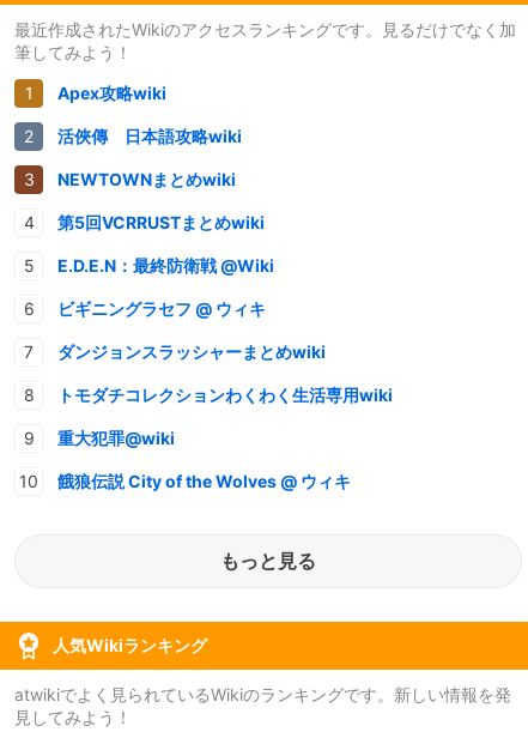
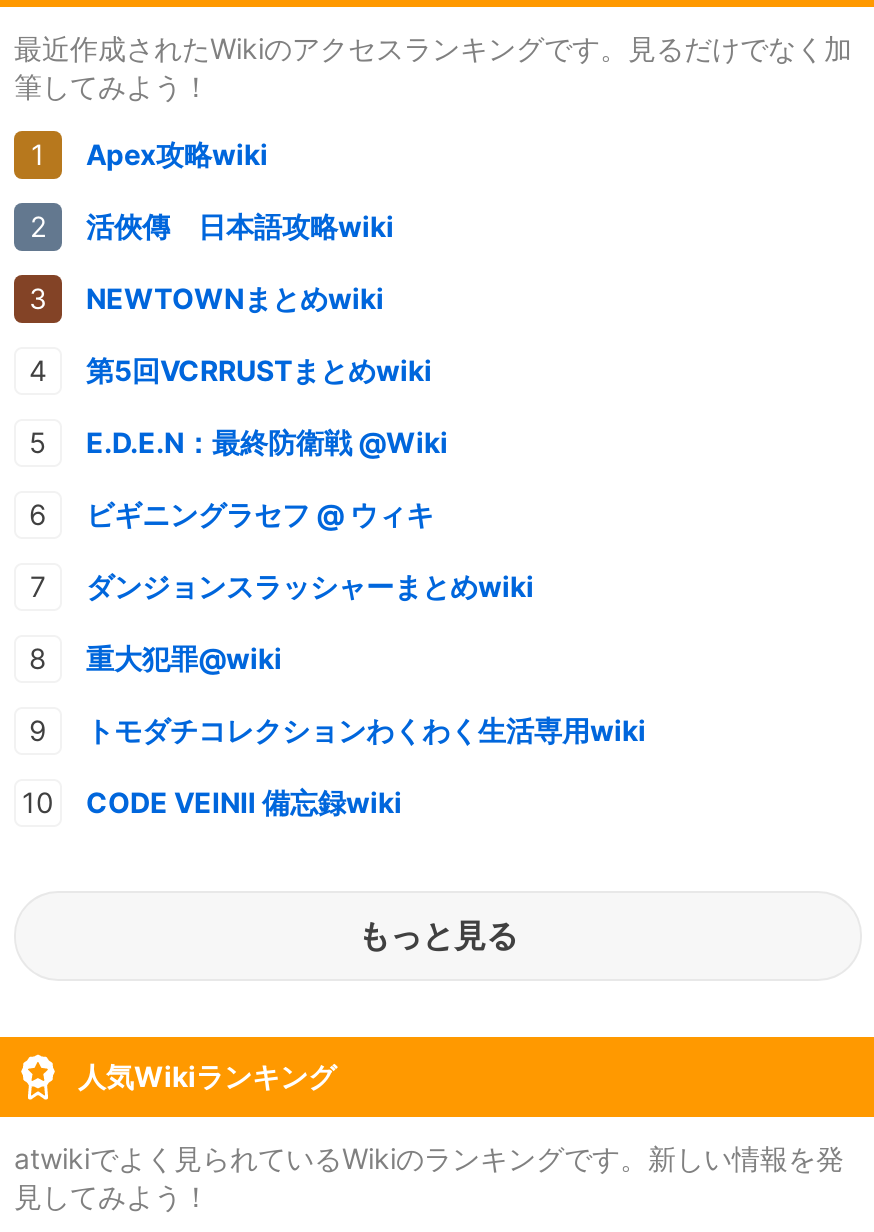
moved [57,384,393,404] -> [86,712,646,746]: トモダチコレクションわくわく生活専用wiki
moved [57,427,175,448] -> [86,640,282,674]: 重大犯罪@wiki
[57,470,351,491] 餓狼伝説 City of the Wolves @ ウィキ -> [86,784,402,818] CODE VEINⅡ 備忘録wiki

